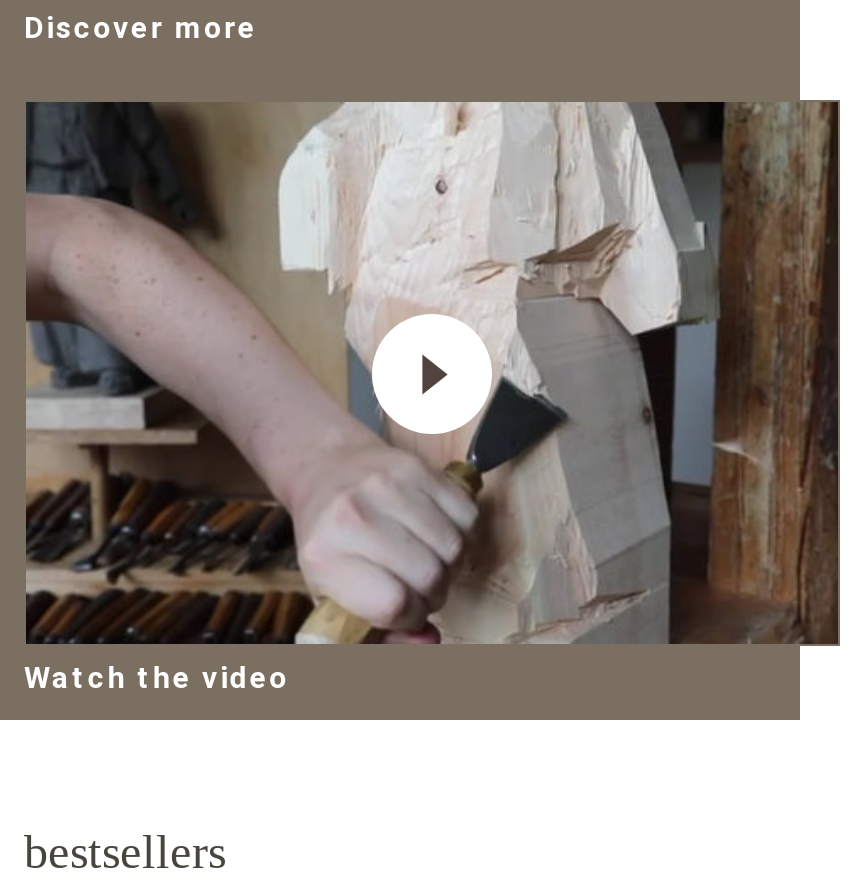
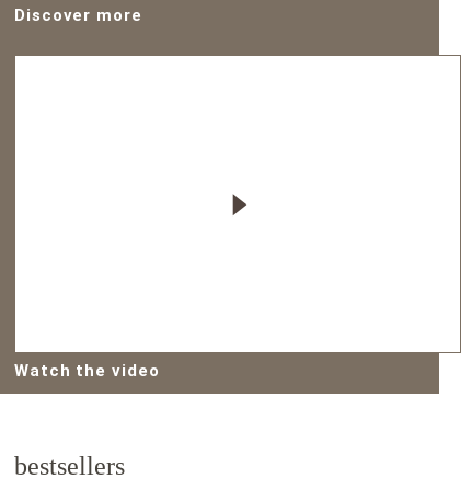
[24,100,840,646] [image] -> none

